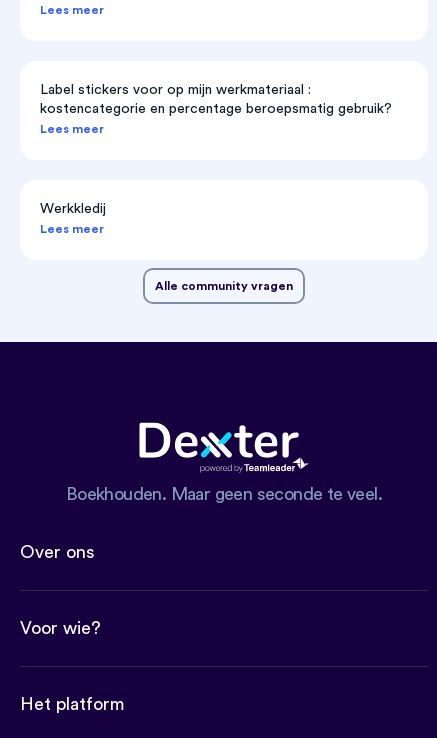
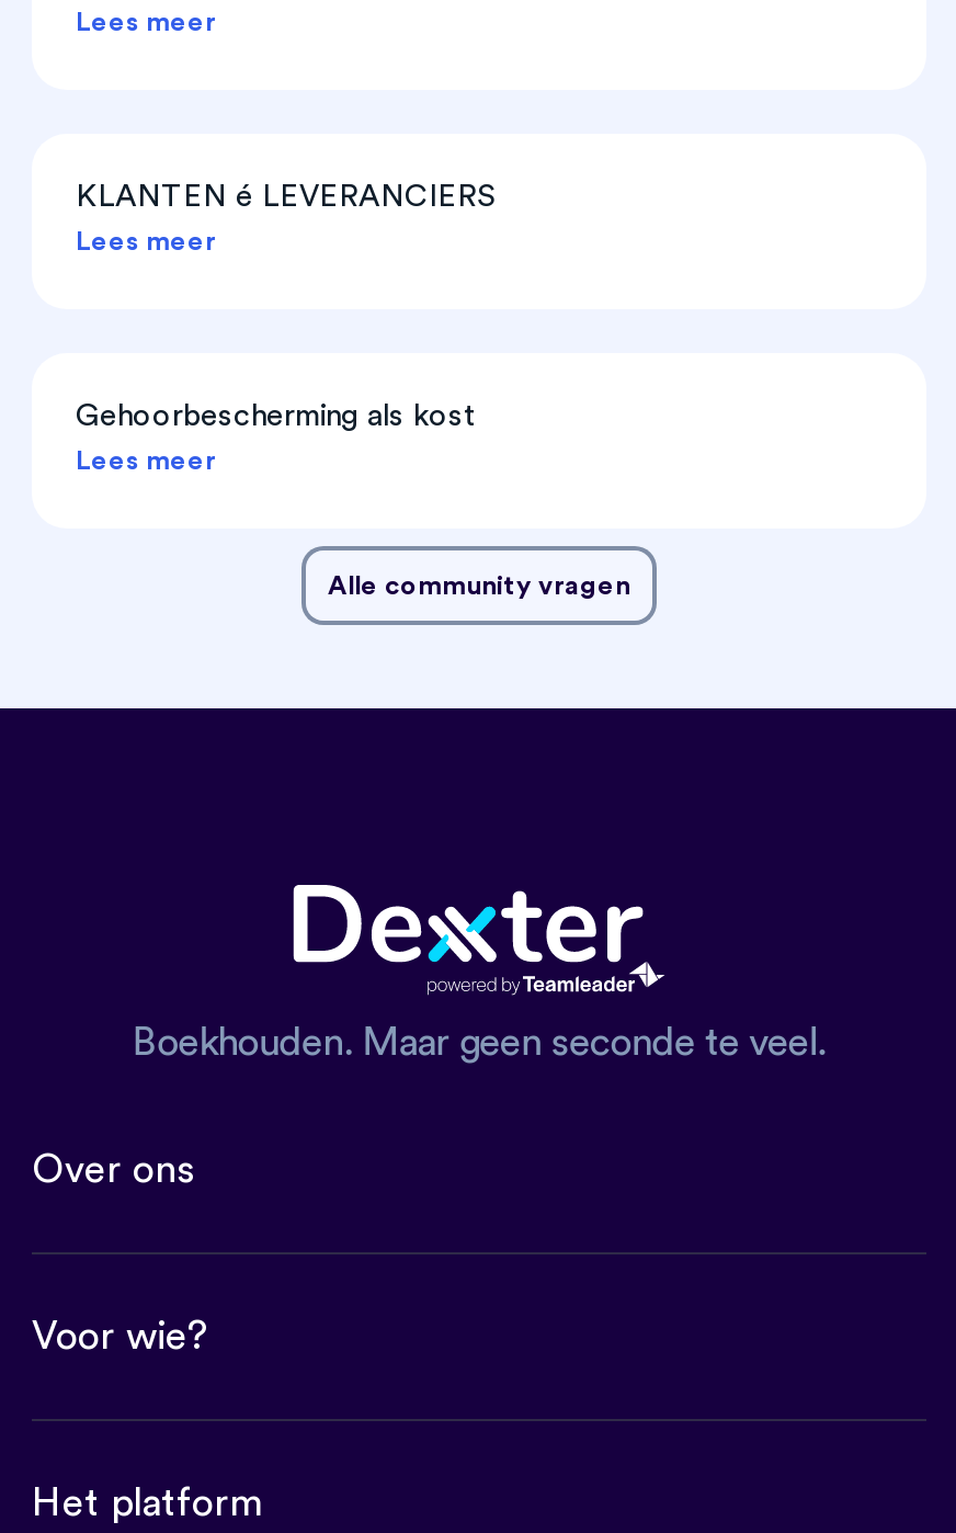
[40,83,392,116] Label stickers voor op mijn werkmateriaal : | kostencategorie en percentage beroepsmatig gebruik? -> [76,182,494,213] KLANTEN é LEVERANCIERS
[40,202,106,216] Werkkledij -> [76,402,477,432] Gehoorbescherming als kost

